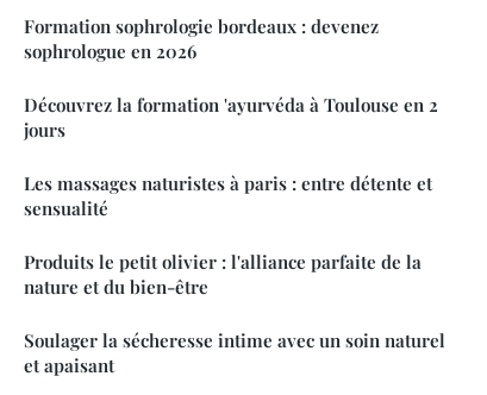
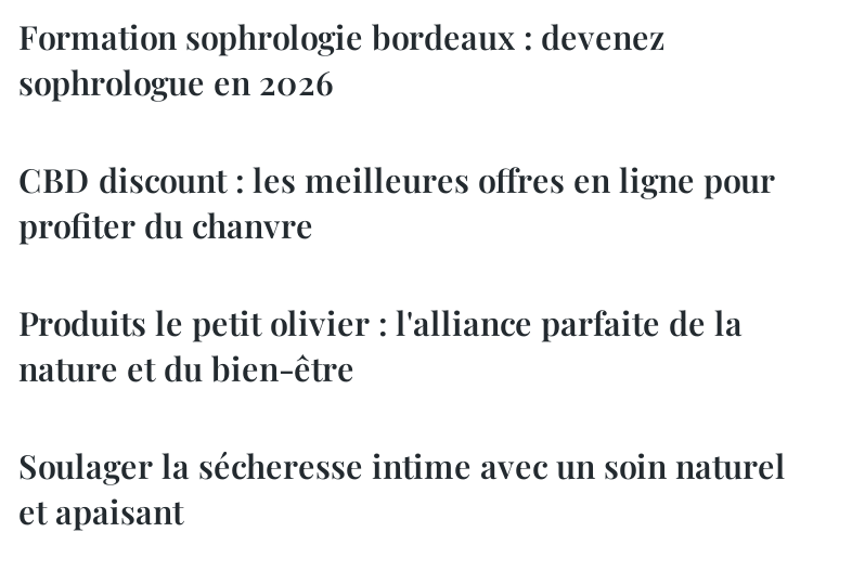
[24,93,438,220] Découvrez la formation 'ayurvéda à Toulouse en 2 | jours | Les massages naturistes à paris : entre détente et | sensualité -> [18,158,775,247] CBD discount : les meilleures offres en ligne pour | profiter du chanvre

